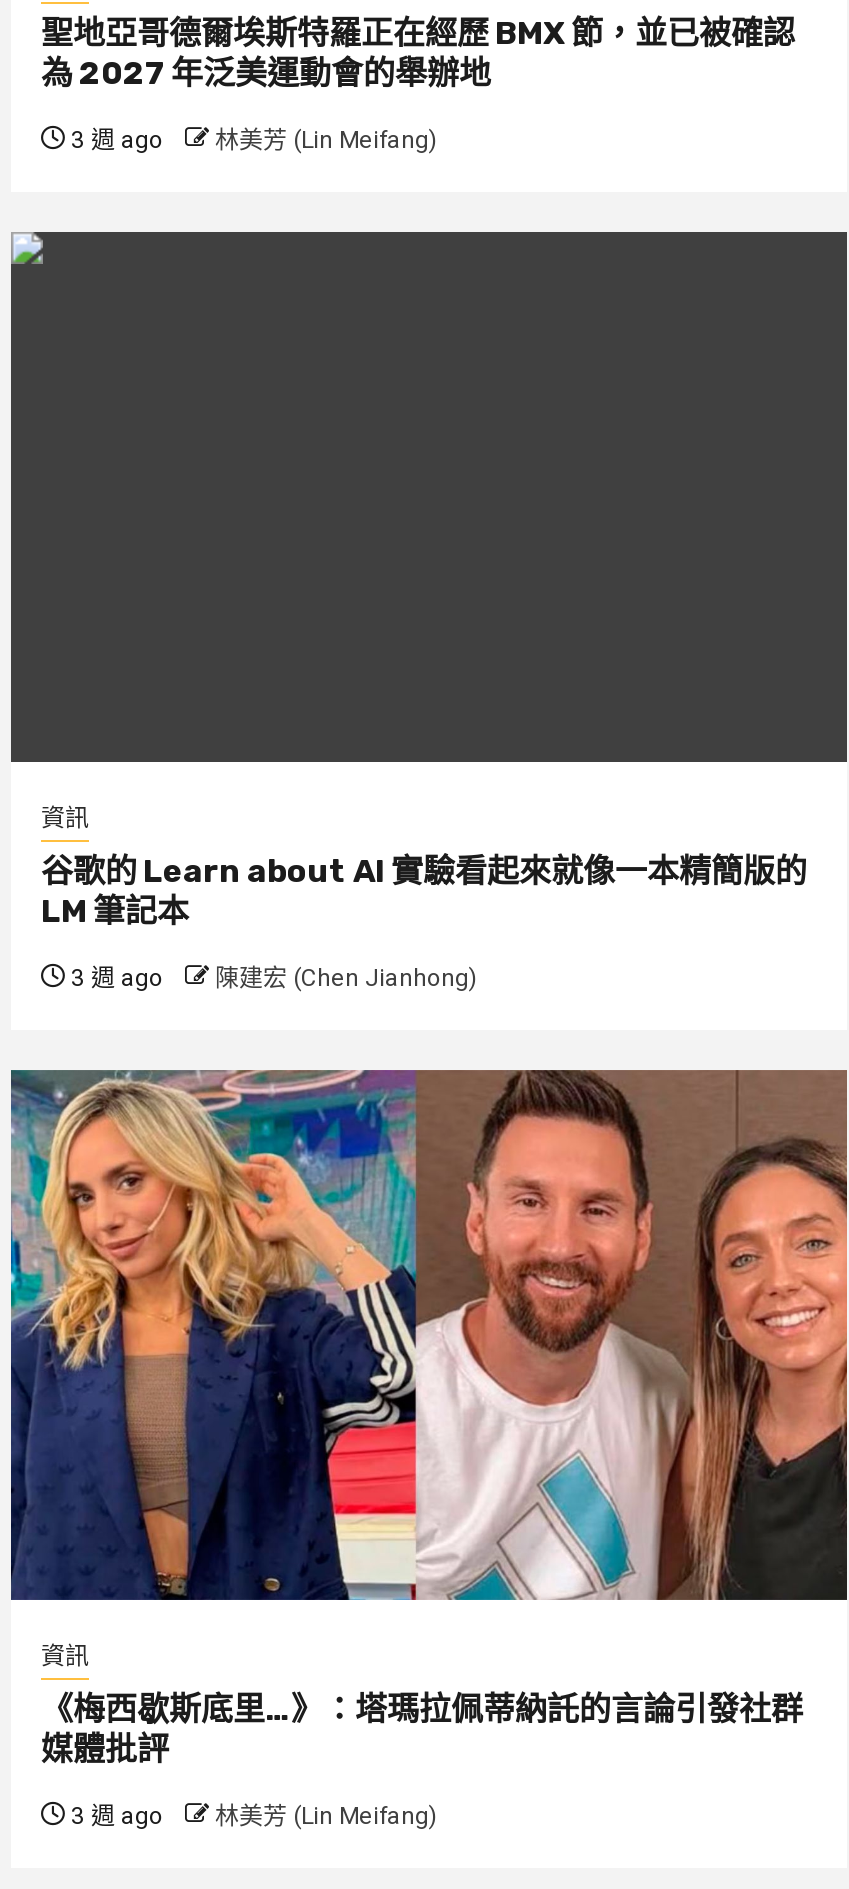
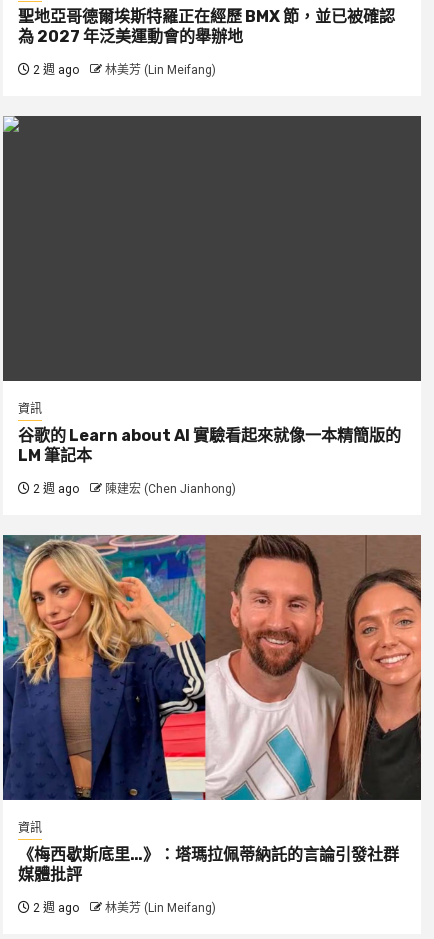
[65,126,437,154] 3 週 ago 林美芳 (Lin Meifang) -> [30,63,216,77] 2 週 ago 林美芳 (Lin Meifang)
[65,964,477,992] 3 週 ago 陳建宏 (Chen Jianhong) -> [30,482,236,496] 2 週 ago 陳建宏 (Chen Jianhong)
[65,1802,437,1830] 3 週 ago 林美芳 (Lin Meifang) -> [30,901,216,915] 2 週 ago 林美芳 (Lin Meifang)

